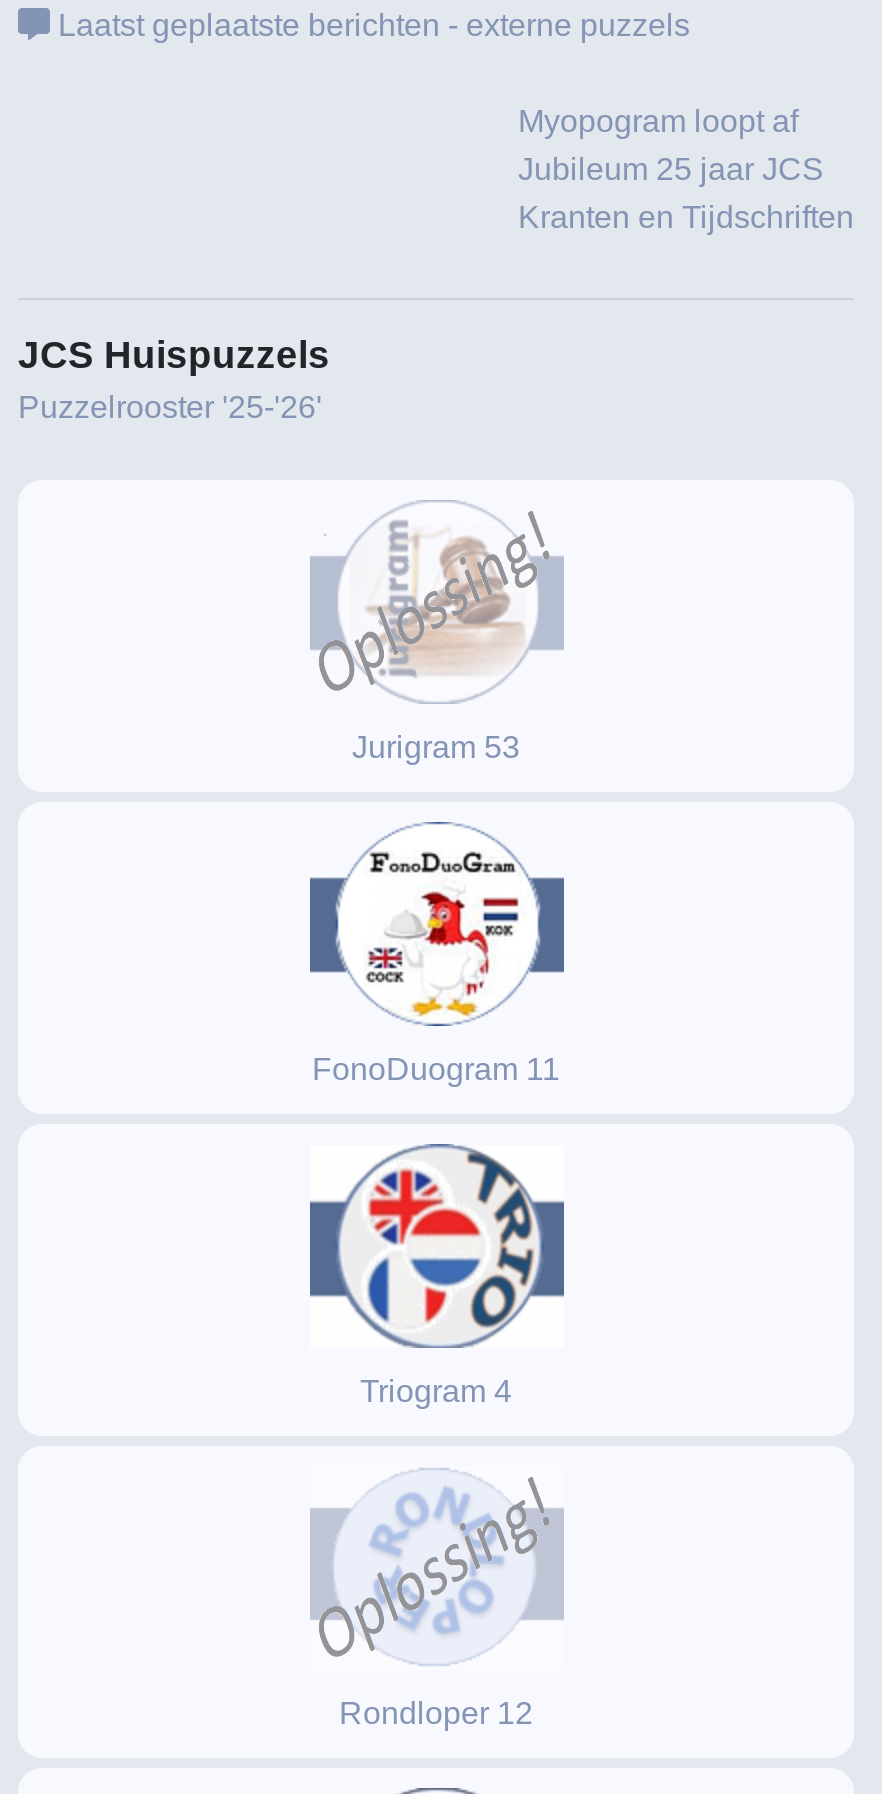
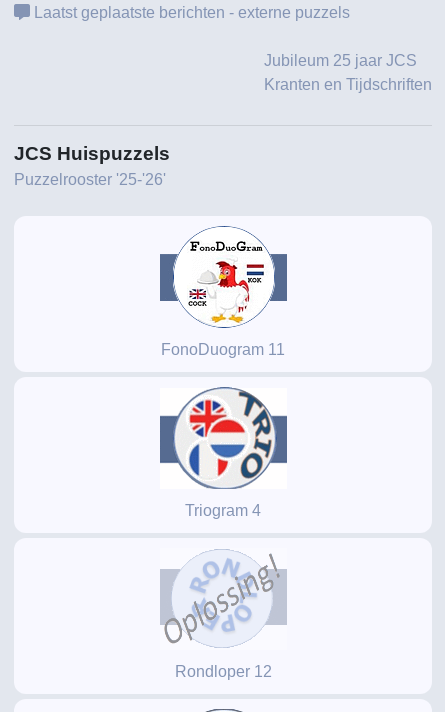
[518,104,798,138] Myopogram loopt af -> none
[312,512,562,764] [image] | Jurigram 53 -> none

